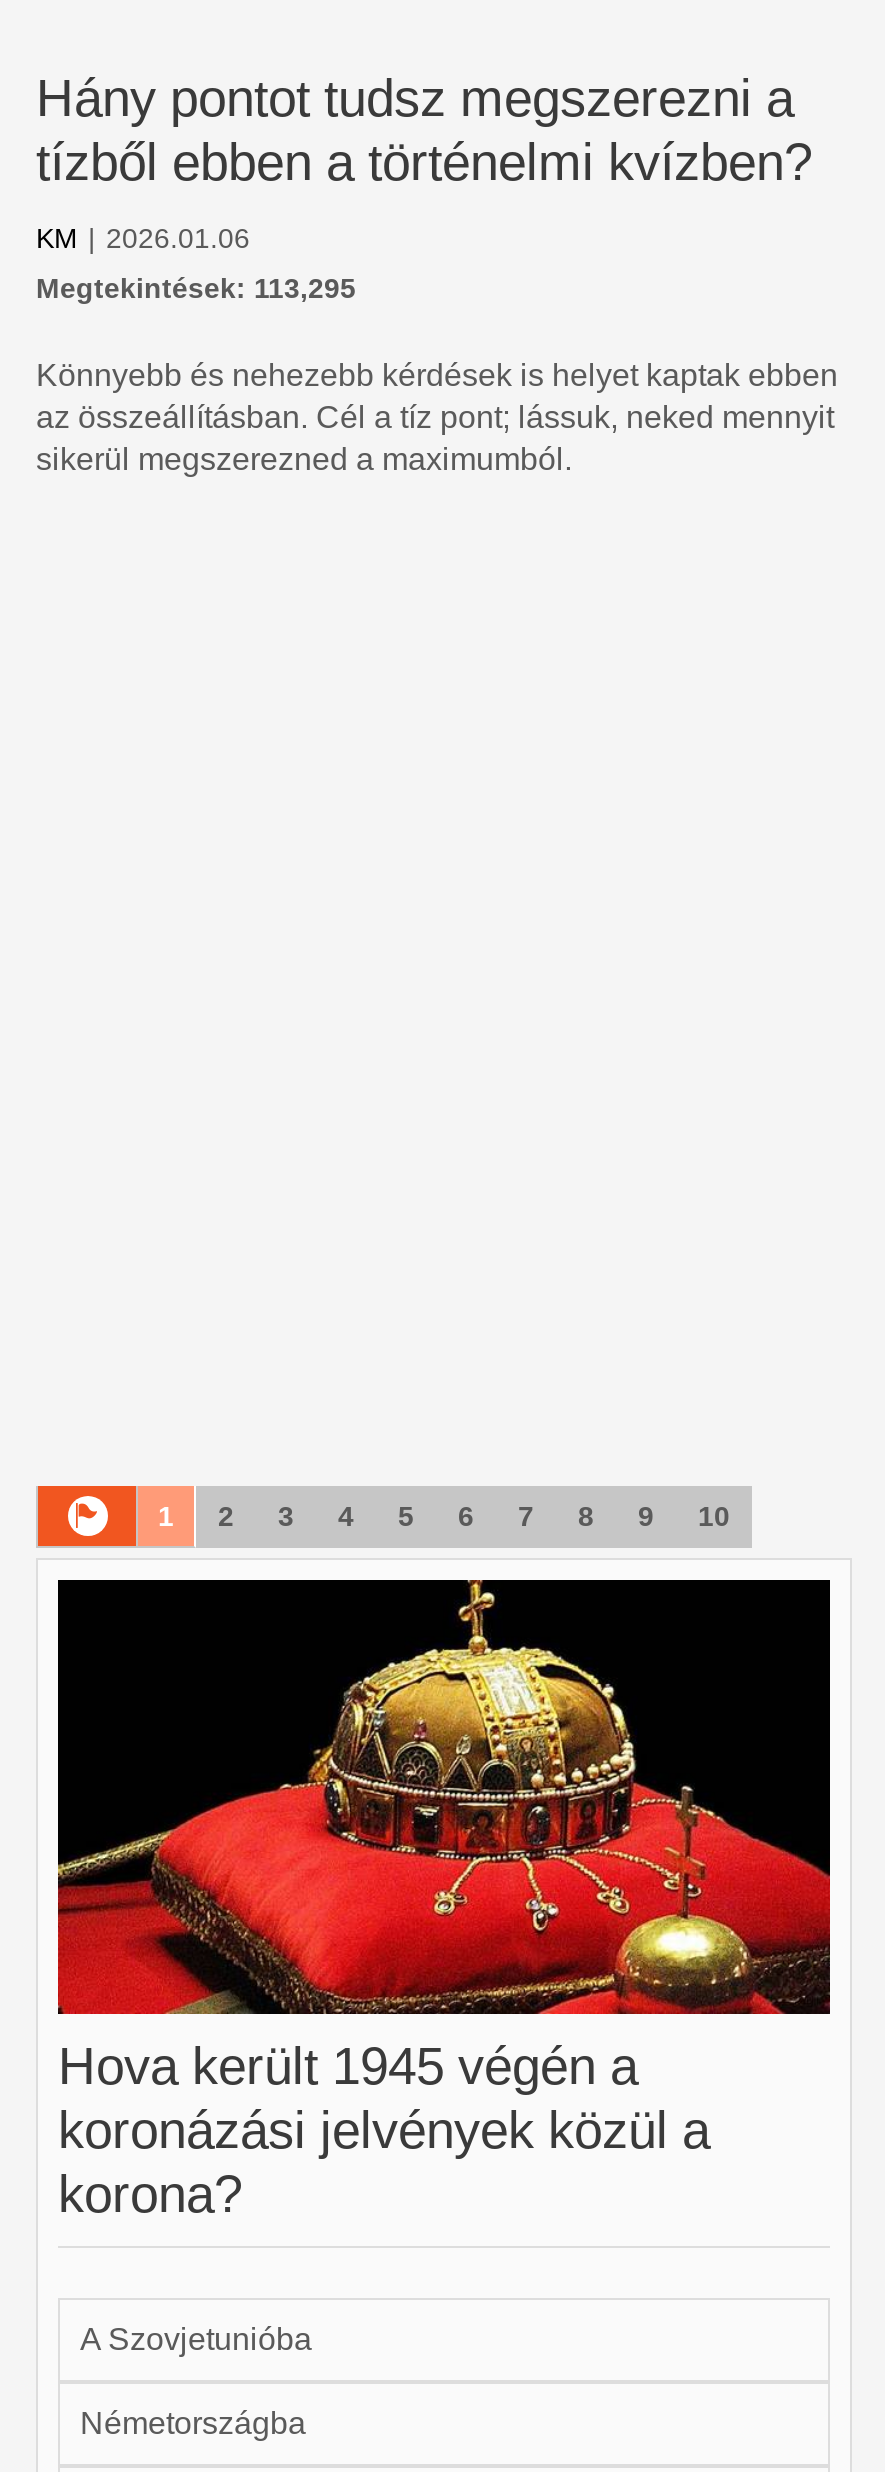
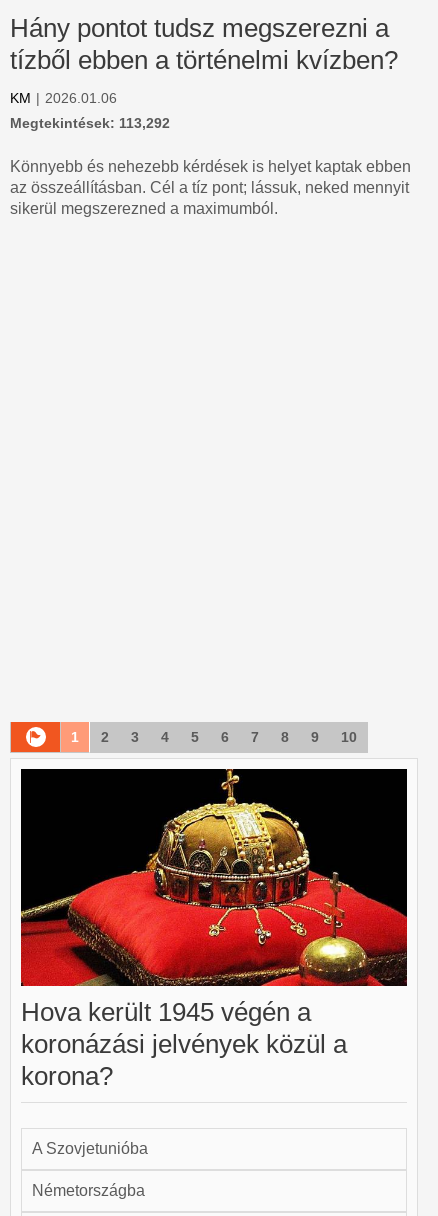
[36,272,356,304] Megtekintések: 113,295 -> [10,115,170,131] Megtekintések: 113,292

